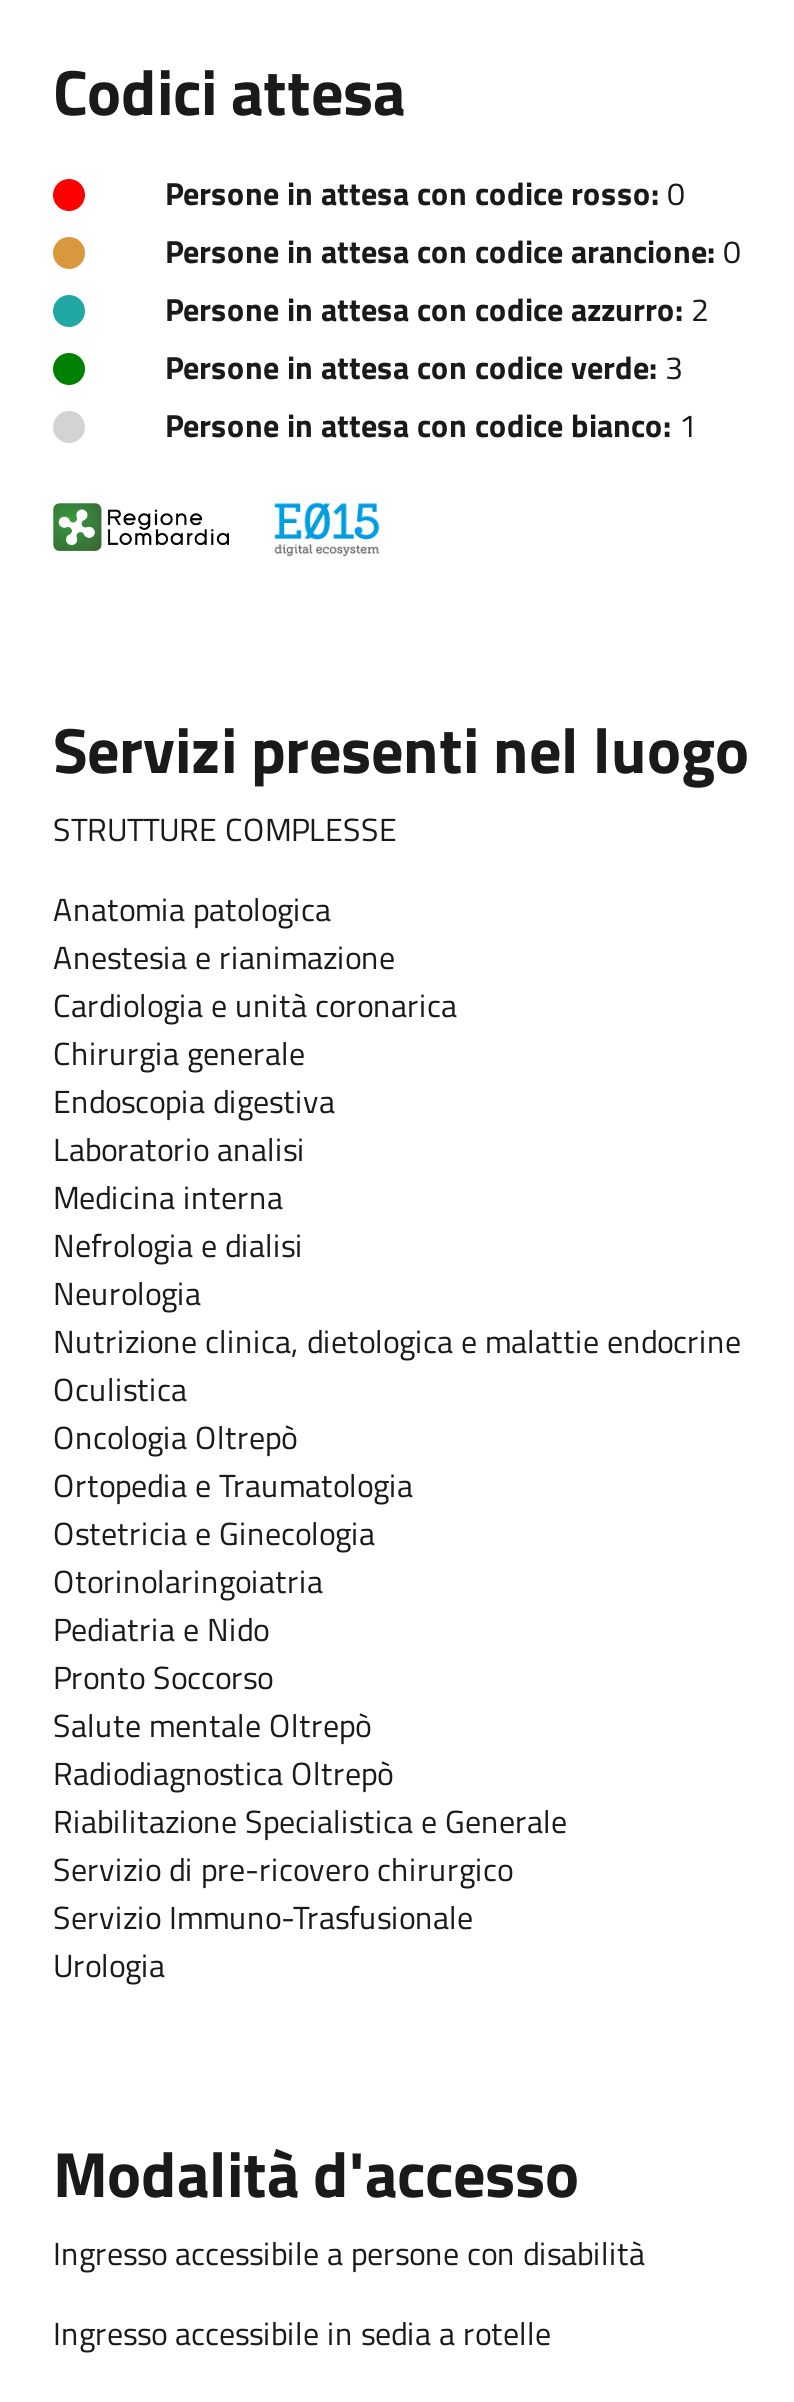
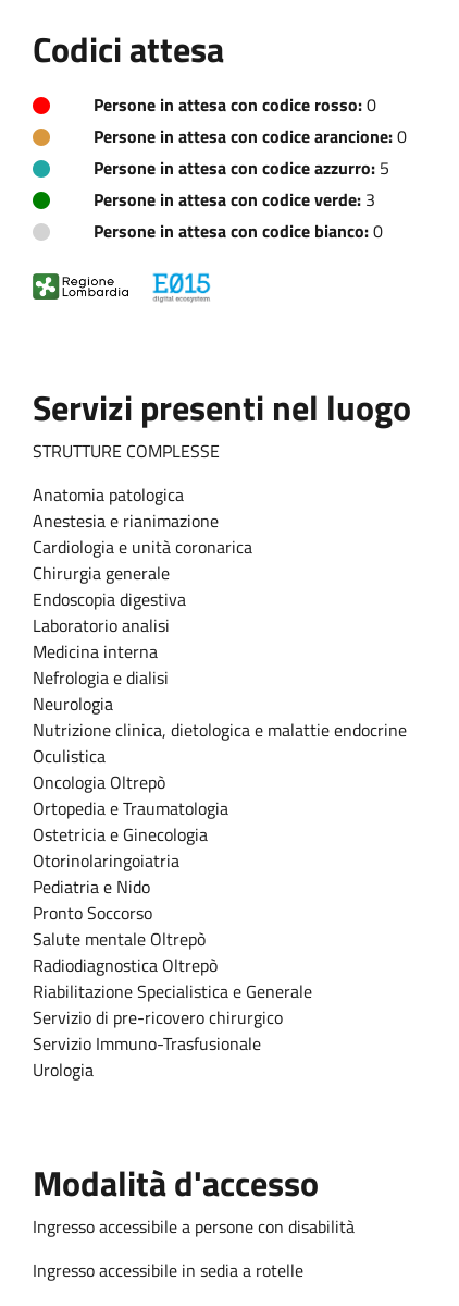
[165,284,709,332] Persone in attesa con codice azzurro: 2 -> [94,154,389,180] Persone in attesa con codice azzurro: 5
[165,400,697,448] Persone in attesa con codice bianco: 1 -> [94,218,383,244] Persone in attesa con codice bianco: 0

